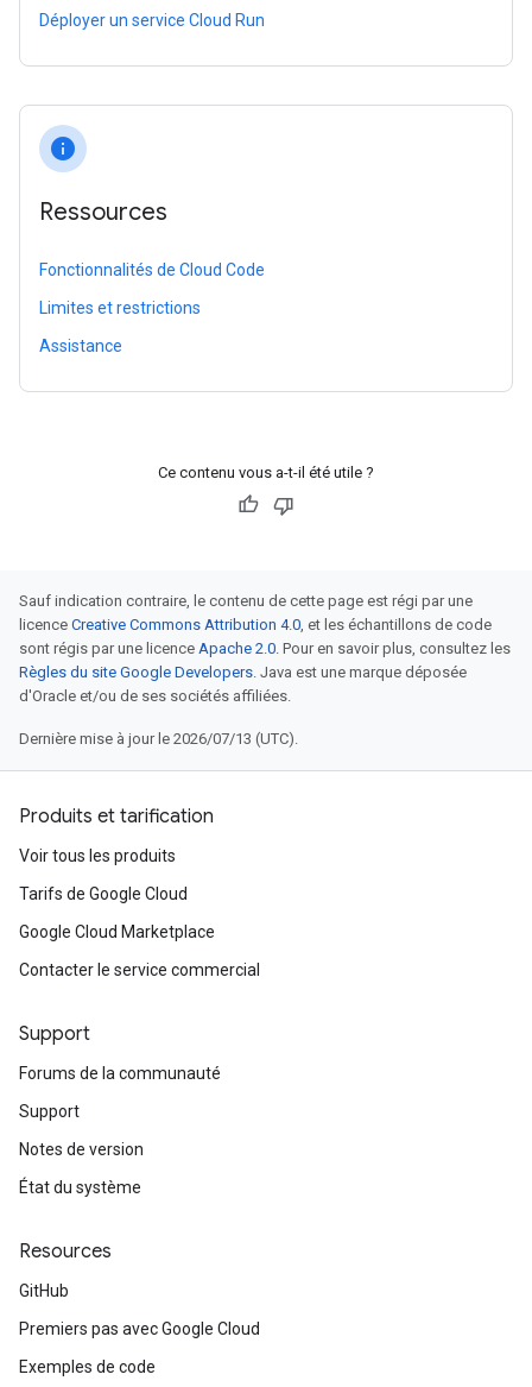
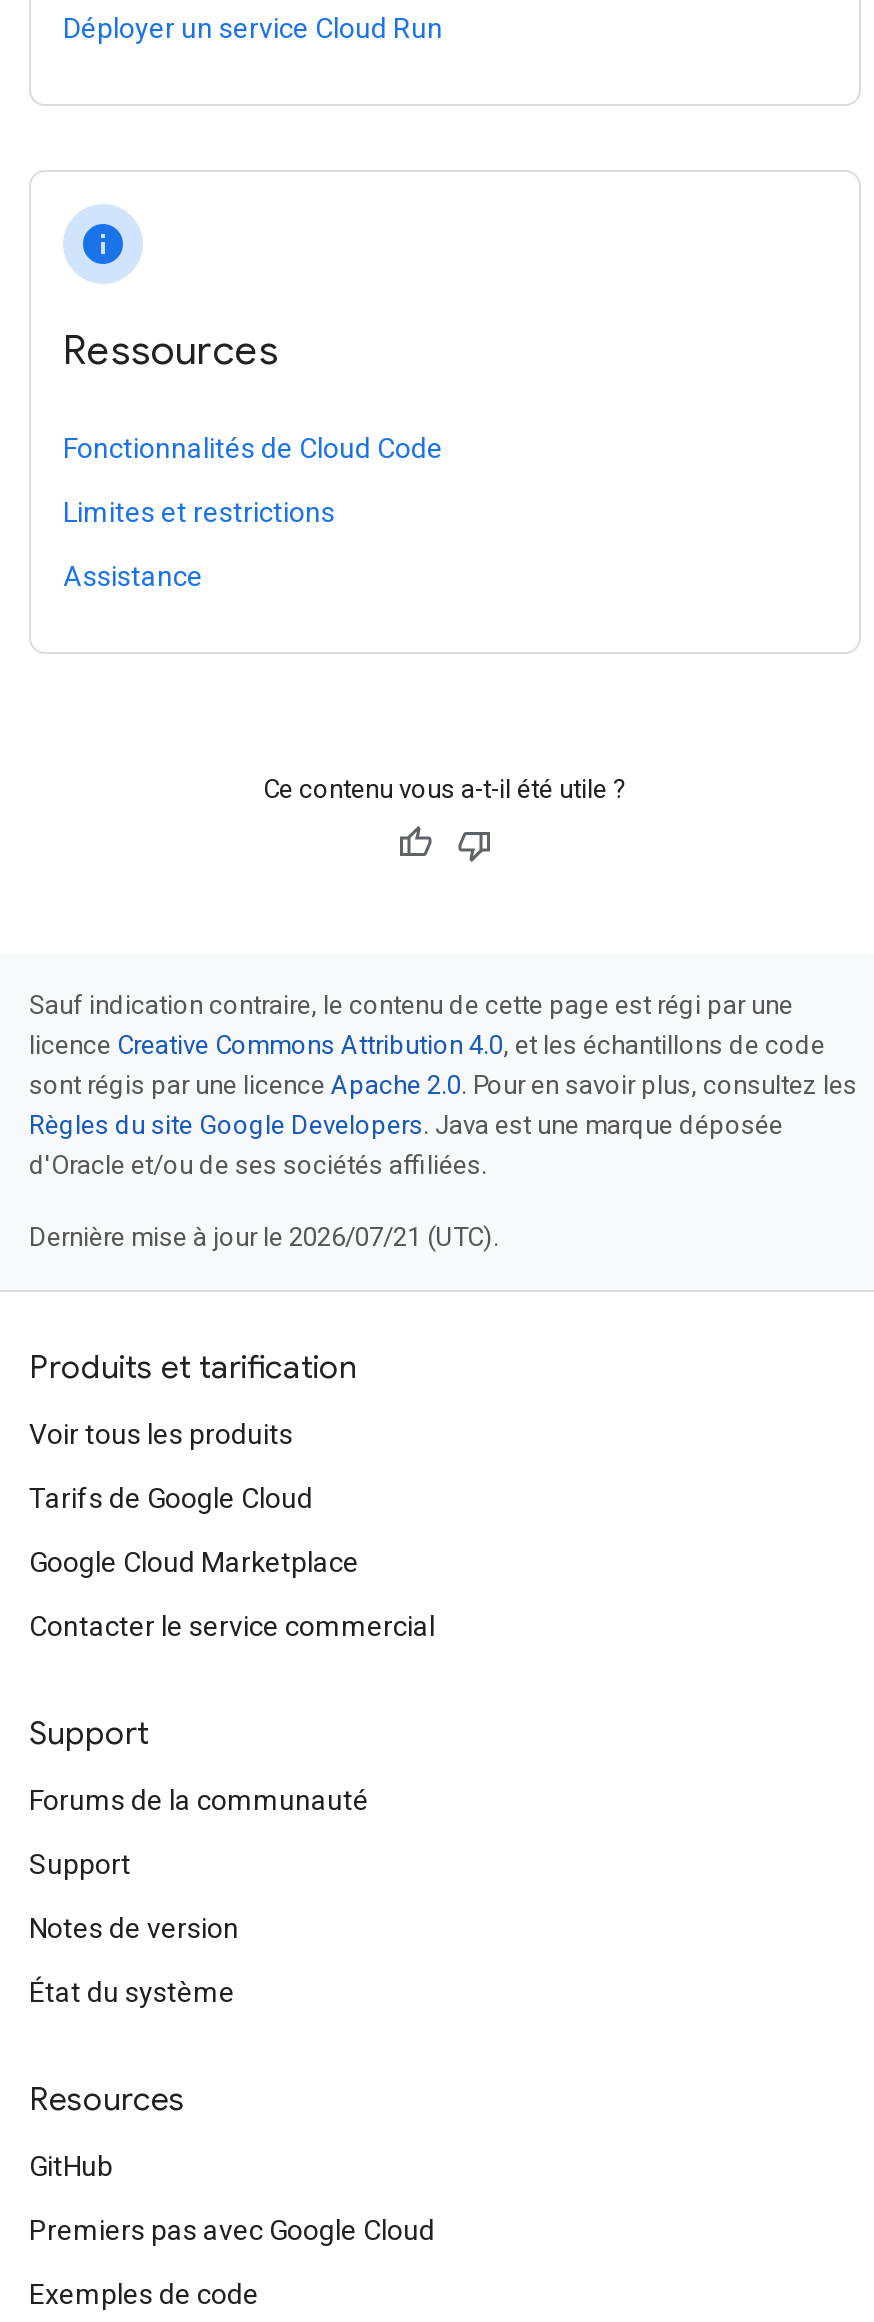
[19,730,298,748] Dernière mise à jour le 2026/07/13 (UTC). -> [29,1222,499,1252] Dernière mise à jour le 2026/07/21 (UTC).

